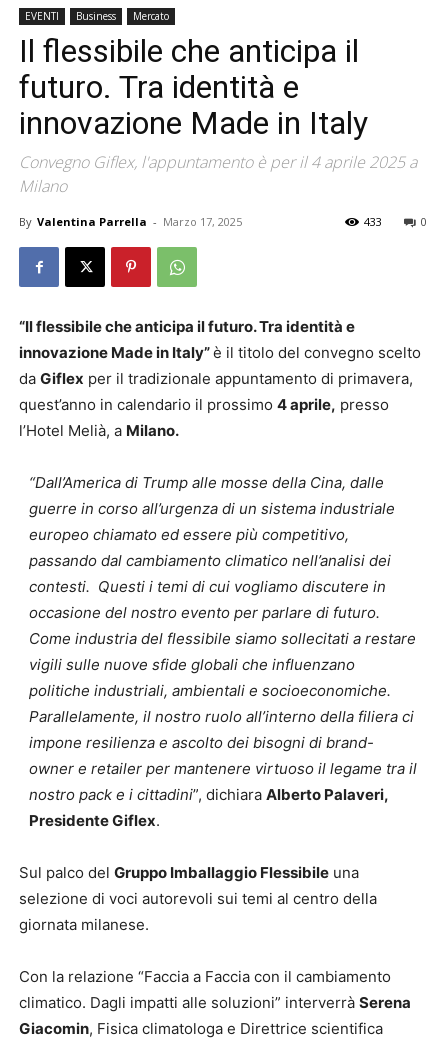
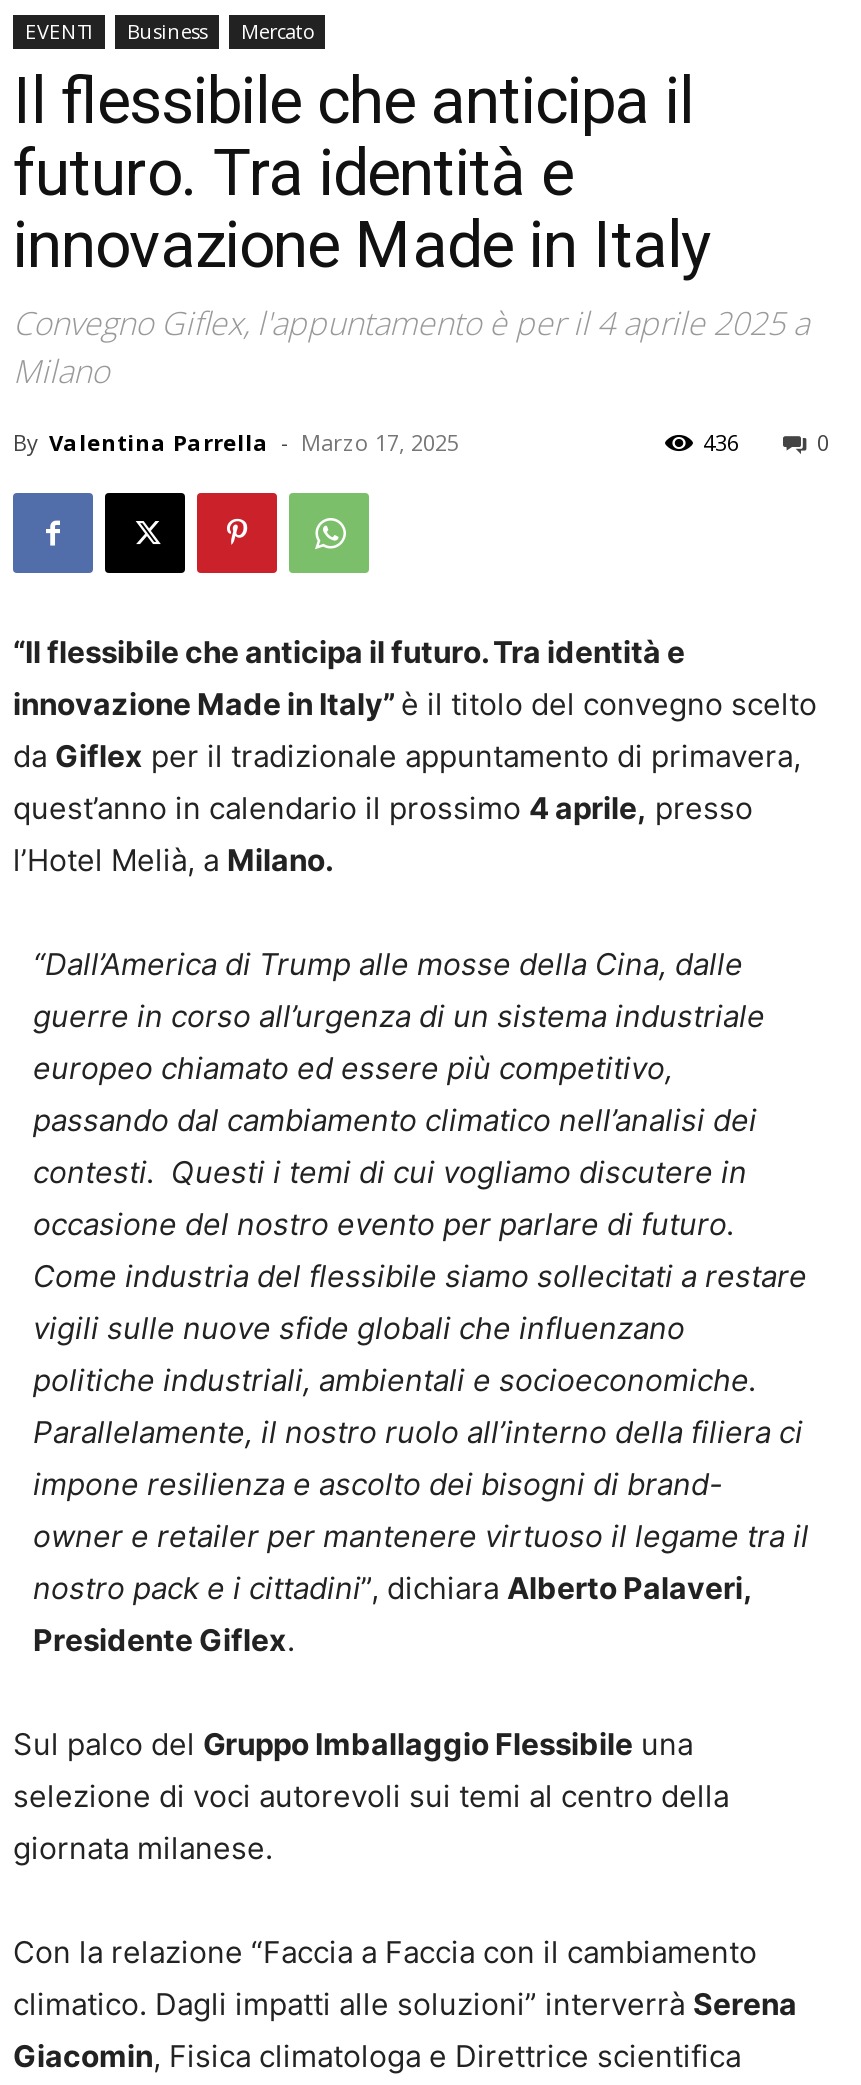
[364,214,382,229] 433 -> [703,427,739,457] 436

